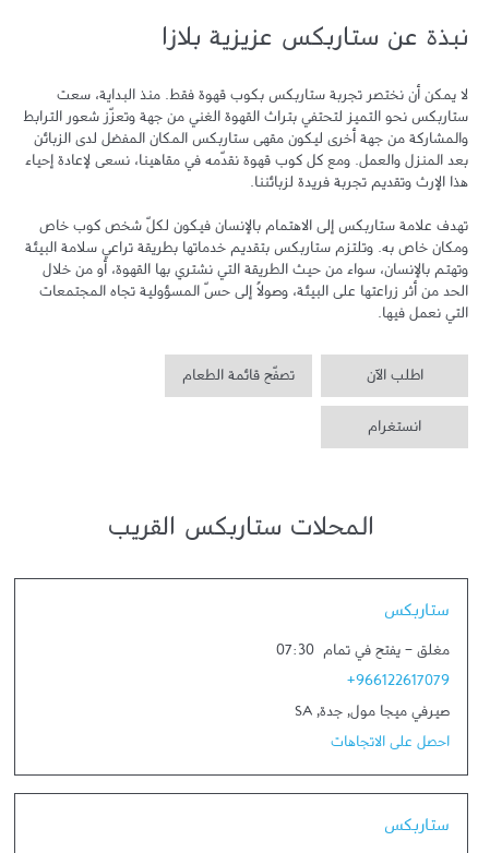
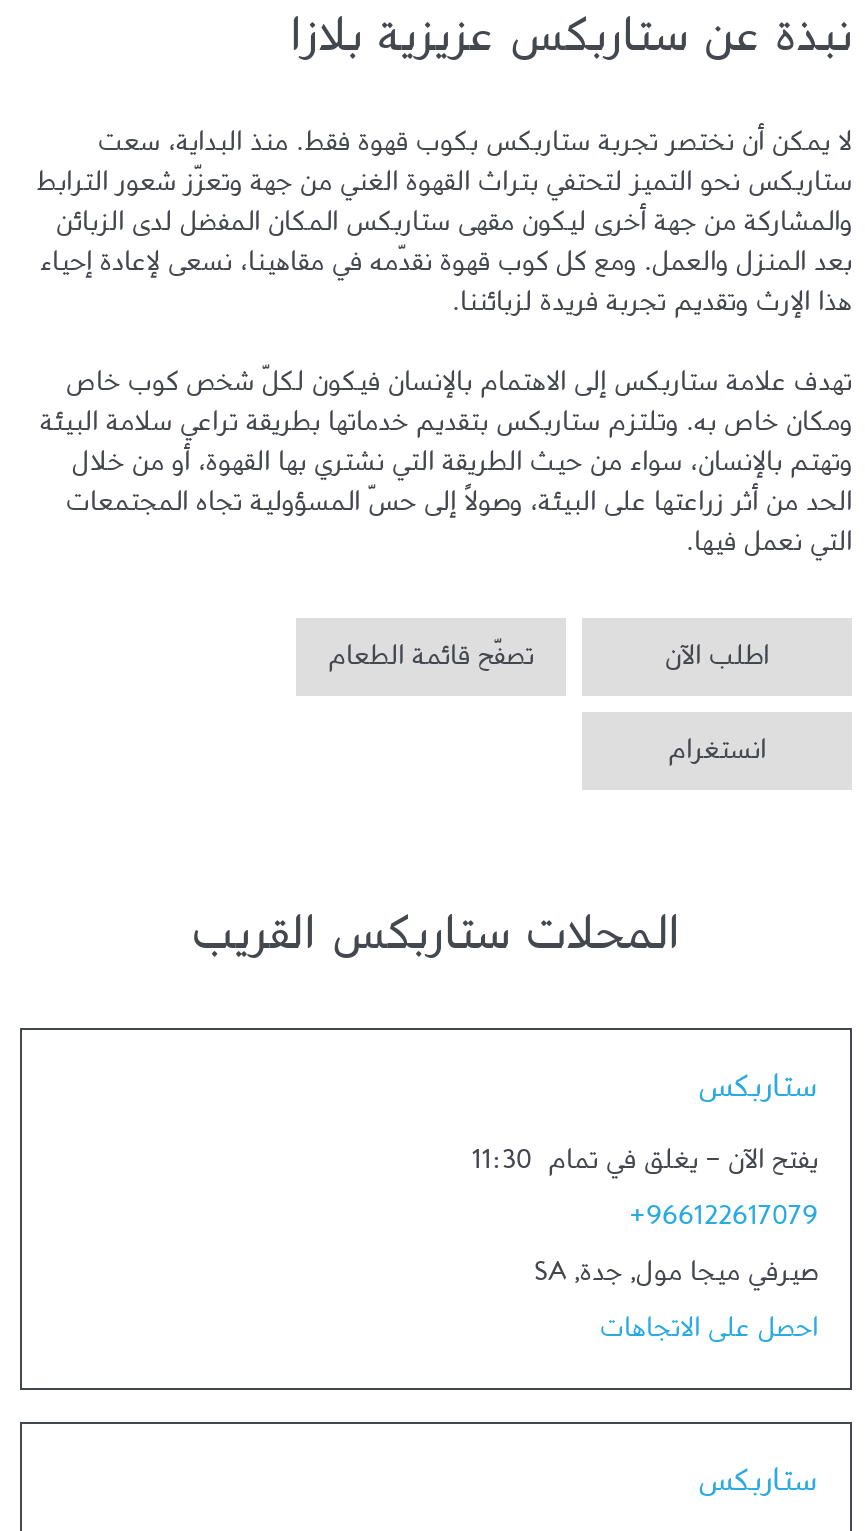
[276,644,450,665] مغلق - يفتح في تمام 07:30 -> [472,1148,818,1188] يفتح الآن - يغلق في تمام 11:30

